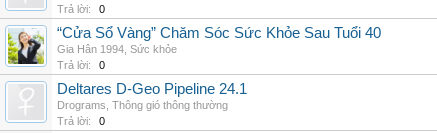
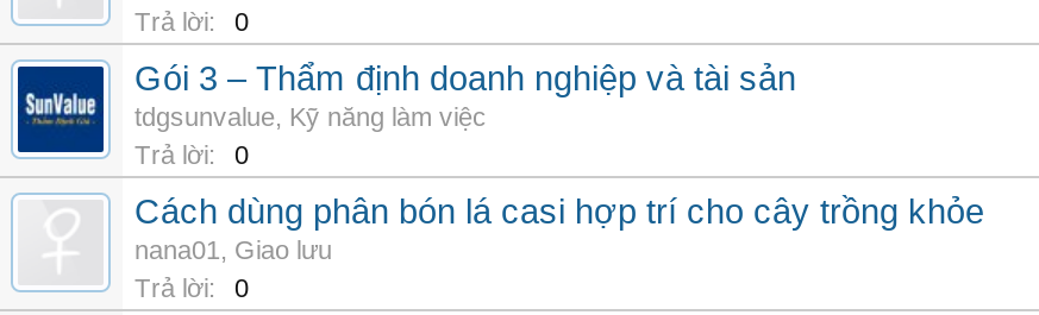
[7,25,381,65] [image] | “Cửa Sổ Vàng” Chăm Sóc Sức Khỏe Sau Tuổi 40 | Gia Hân 1994, Sức khỏe -> [15,59,796,155] [image] | Gói 3 – Thẩm định doanh nghiệp và tài sản | tdgsunvalue, Kỹ năng làm việc
[57,81,247,111] Deltares D-Geo Pipeline 24.1 | Drograms, Thông gió thông thường -> [134,193,984,264] Cách dùng phân bón lá casi hợp trí cho cây trồng khỏe | nana01, Giao lưu

